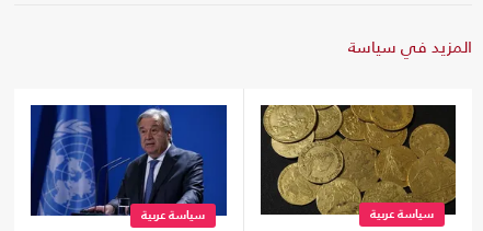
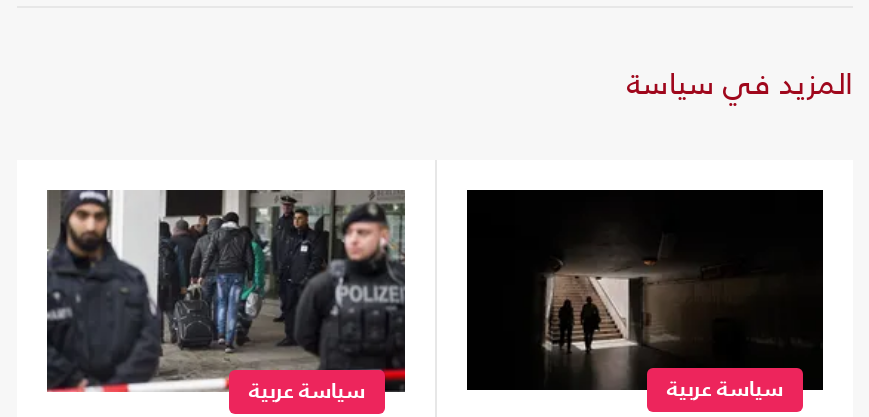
[30,104,228,217] [image] -> [45,188,407,394] [image]
[262,104,457,216] [image] -> [469,188,825,392] [image]

